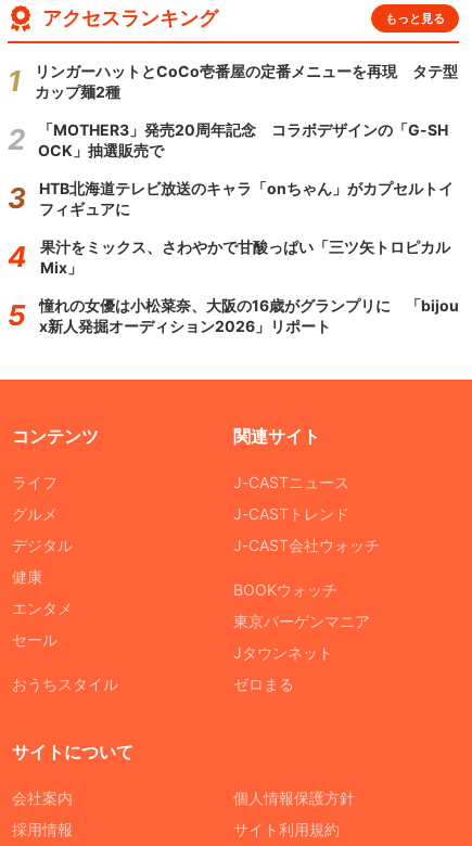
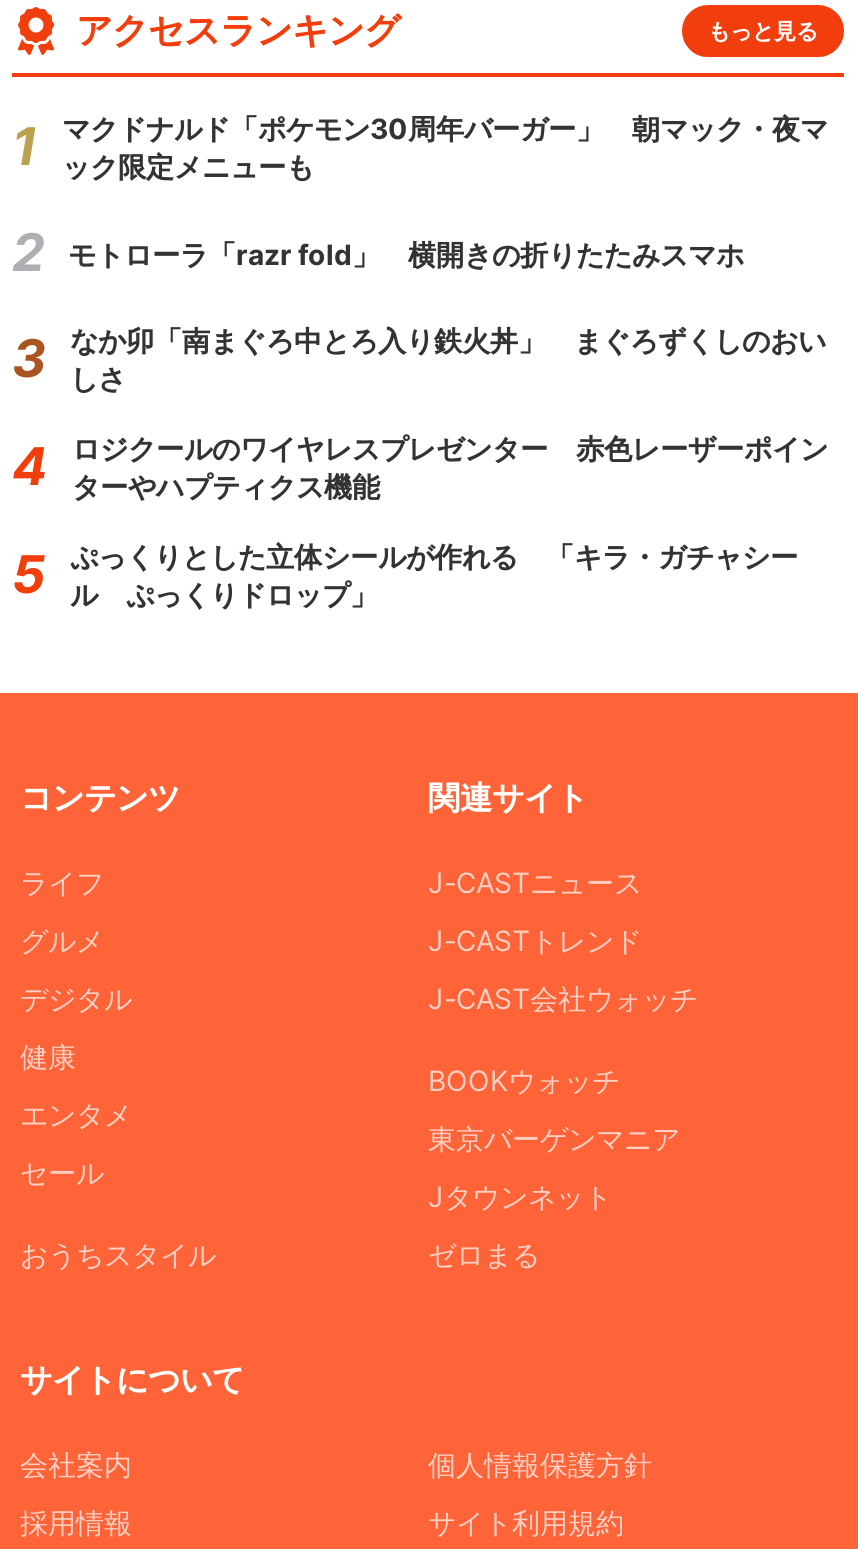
[35,62,458,101] リンガーハットとCoCo壱番屋の定番メニューを再現 タテ型 | カップ麺2種 -> [62,111,828,183] マクドナルド「ポケモン30周年バーガー」 朝マック・夜マ | ック限定メニューも
[38,120,448,159] 「MOTHER3」発売20周年記念 コラボデザインの「G-SH | OCK」抽選販売で -> [68,236,744,270] モトローラ「razr fold」 横開きの折りたたみスマホ
[39,179,454,218] HTB北海道テレビ放送のキャラ「onちゃん」がカプセルトイ | フィギュアに -> [70,323,826,395] なか卯「南まぐろ中とろ入り鉄火丼」 まぐろずくしのおい | しさ
[40,238,450,277] 果汁をミックス、さわやかで甘酸っぱい「三ツ矢トロピカル | Mix」 -> [72,431,828,503] ロジクールのワイヤレスプレゼンター 赤色レーザーポイン | ターやハプティクス機能
[39,296,459,335] 憧れの女優は小松菜奈、大阪の16歳がグランプリに 「bijou | x新人発掘オーディション2026」リポート -> [70,539,798,611] ぷっくりとした立体シールが作れる 「キラ・ガチャシー | ル ぷっくりドロップ」

